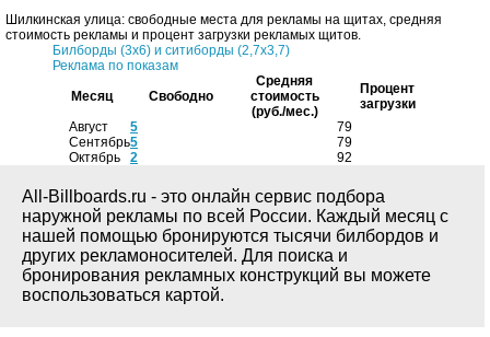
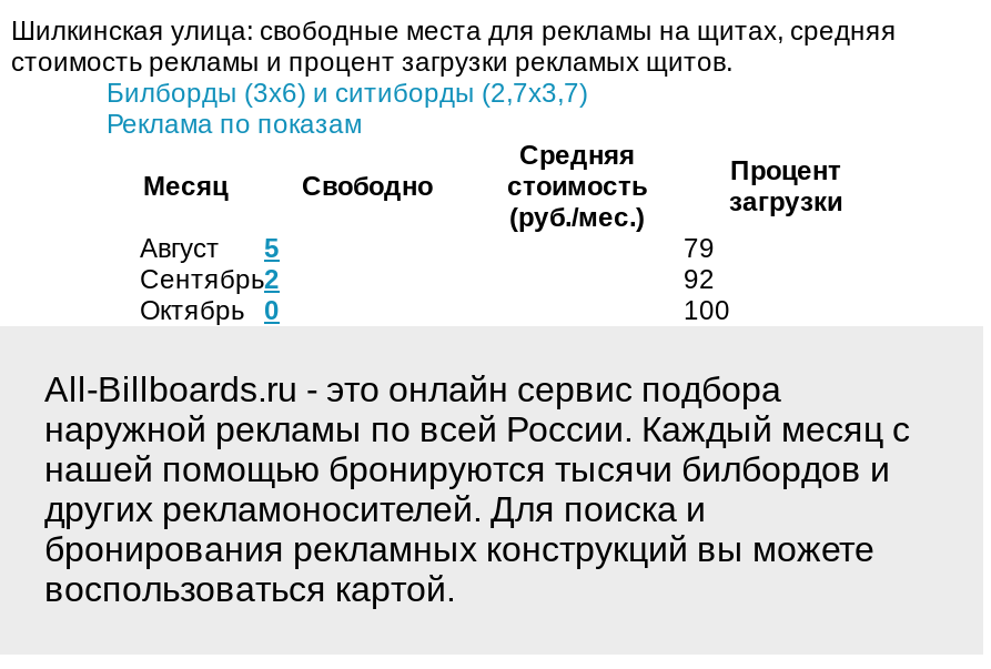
[69,134,138,150] Сентябрь5 -> [140,264,280,295] Сентябрь2
[337,134,352,150] 79 -> [684,264,715,295] 92
[69,150,138,165] Октябрь 2 -> [140,295,280,326] Октябрь 0
[337,150,352,165] 92 -> [684,295,730,326] 100

